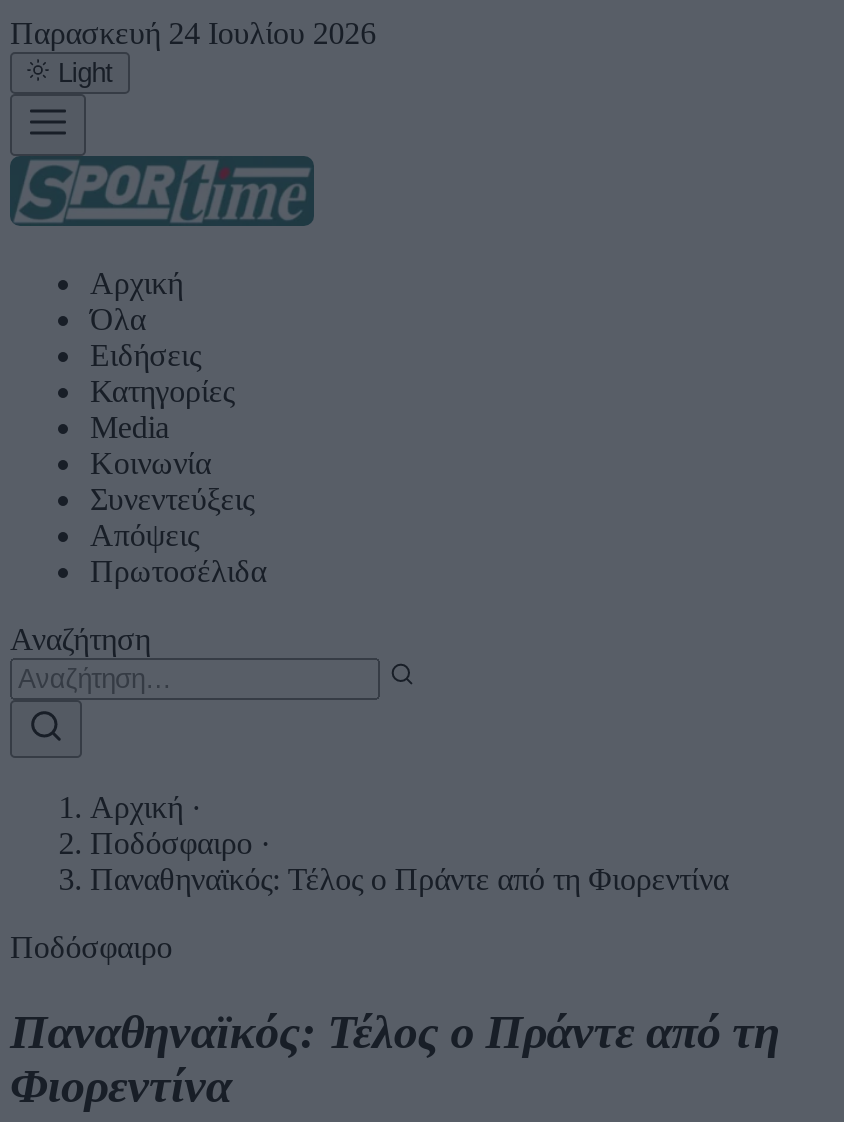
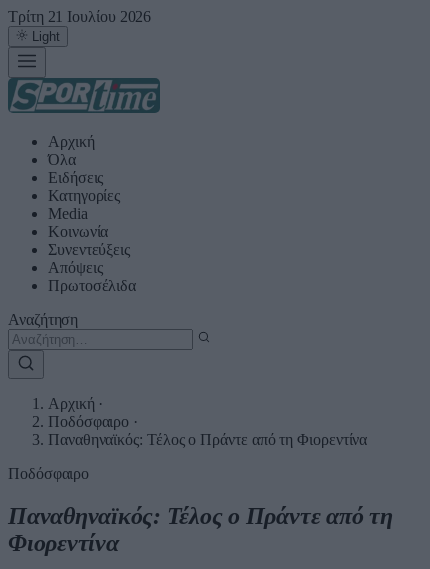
[10,16,376,50] Παρασκευή 24 Ιουλίου 2026 -> [8,8,151,25] Τρίτη 21 Ιουλίου 2026

